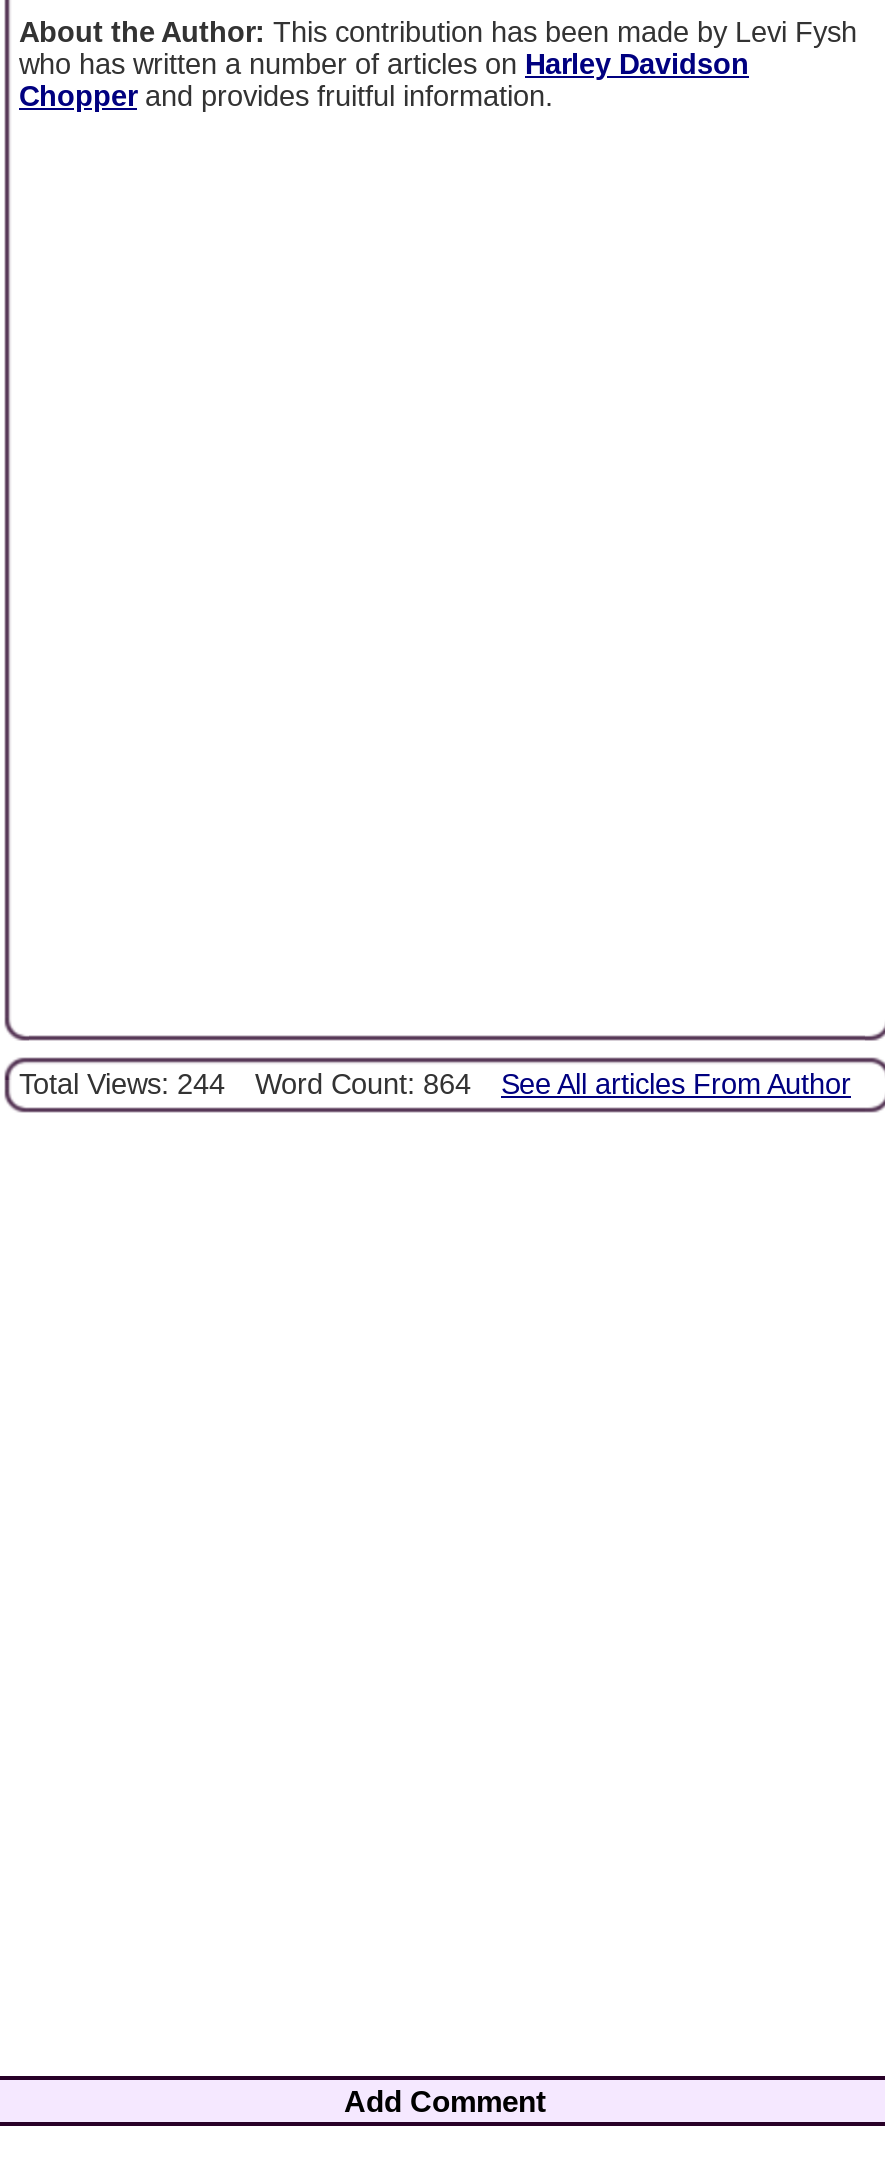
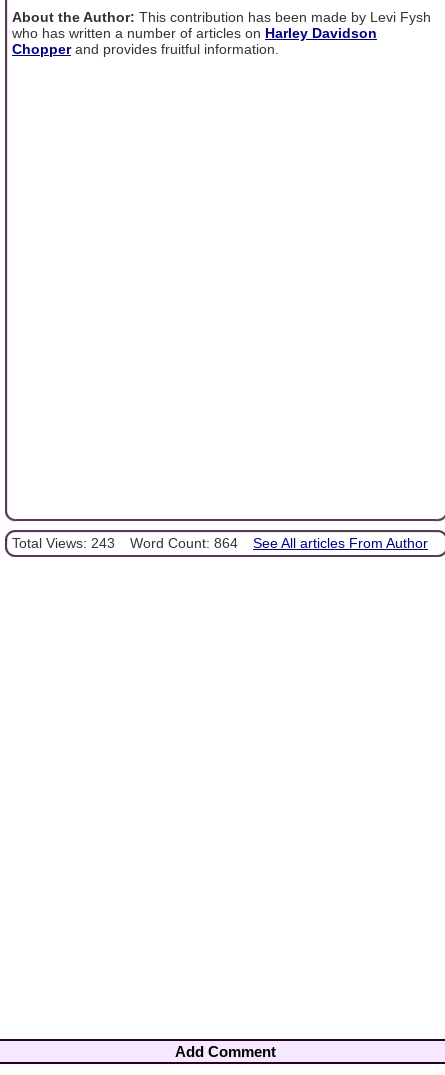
[19,1068,851,1100] Total Views: 244 Word Count: 864 See All articles From Author -> [12,535,428,551] Total Views: 243 Word Count: 864 See All articles From Author

